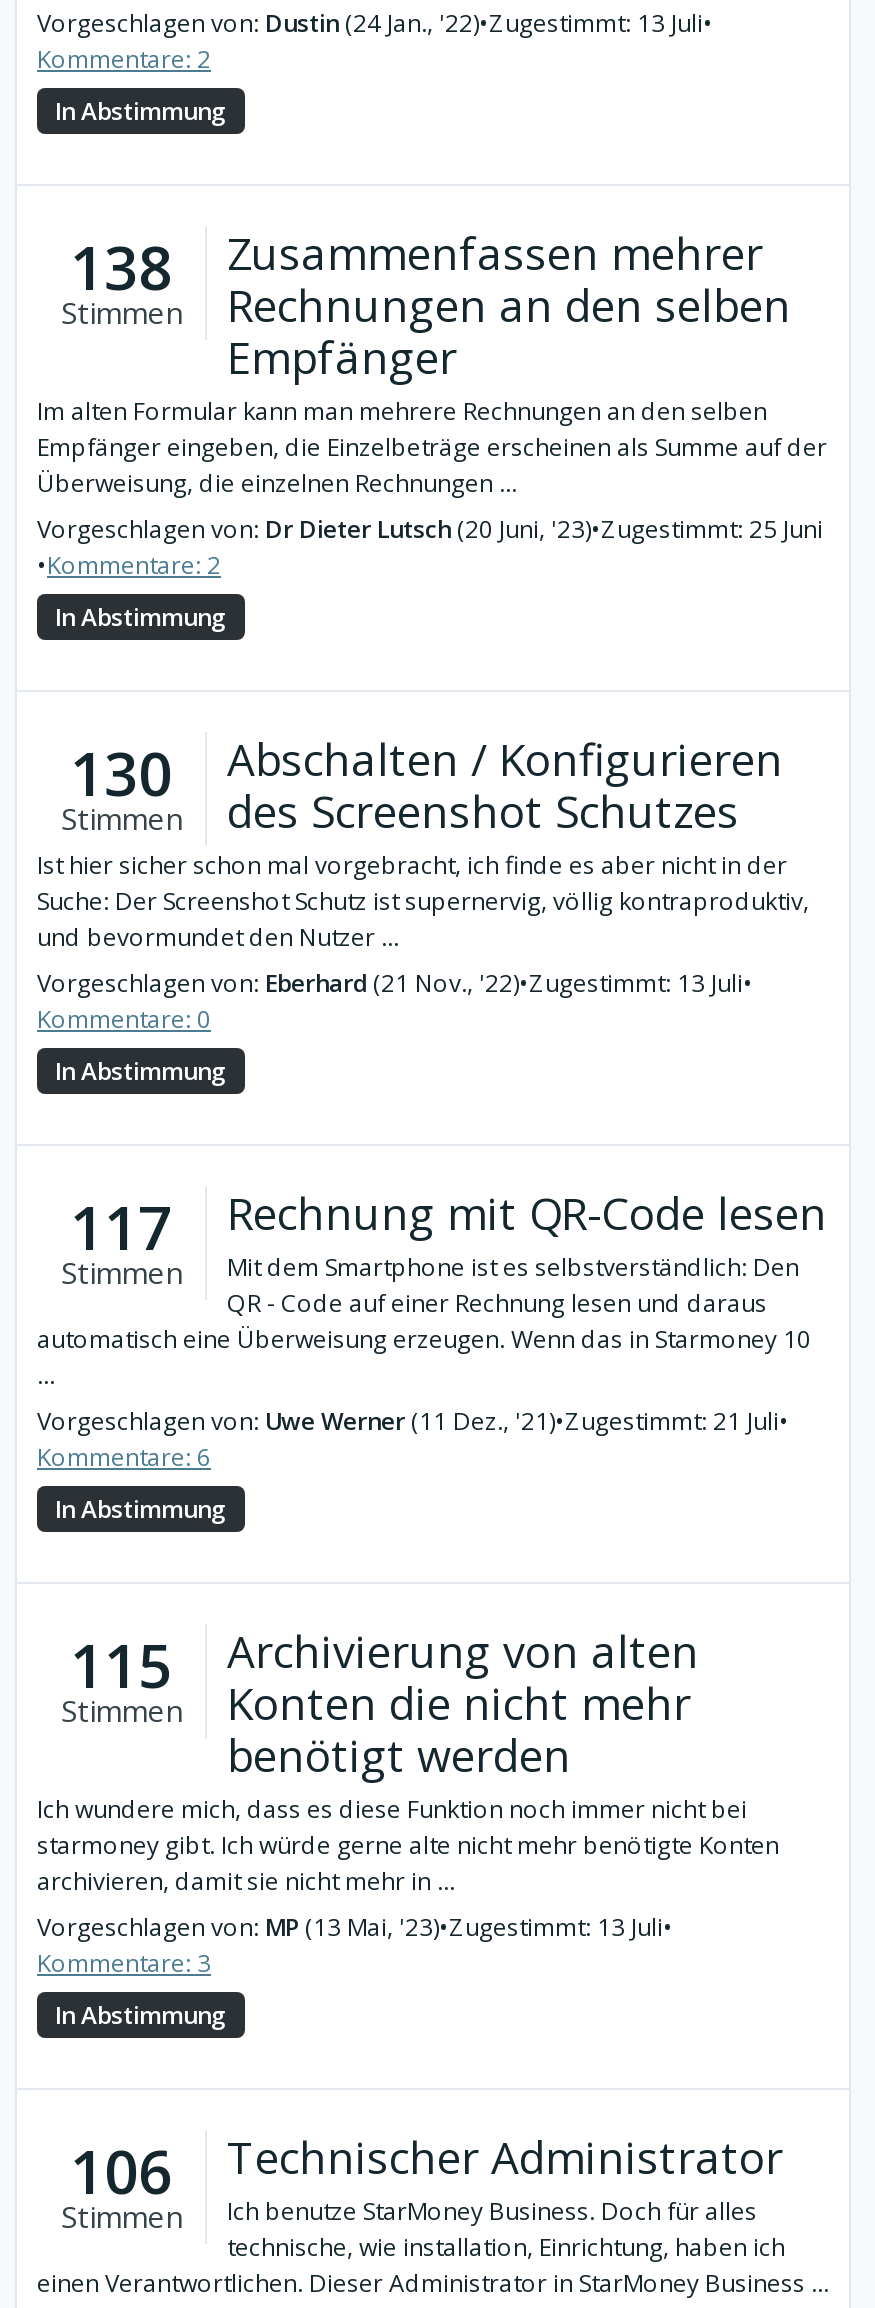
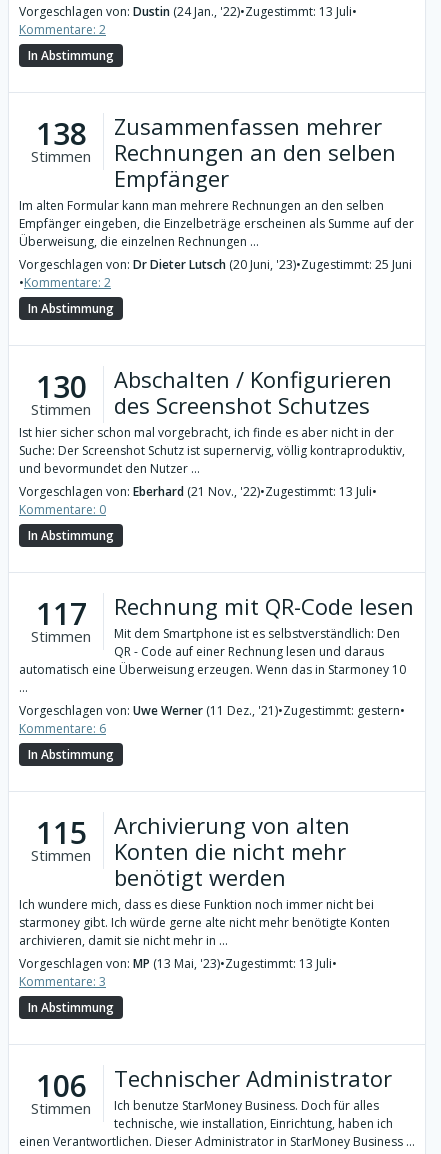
[37,1404,789,1438] Vorgeschlagen von: Uwe Werner (11 Dez., '21) •Zugestimmt: 21 Juli• -> [19,702,405,719] Vorgeschlagen von: Uwe Werner (11 Dez., '21) •Zugestimmt: gestern•

